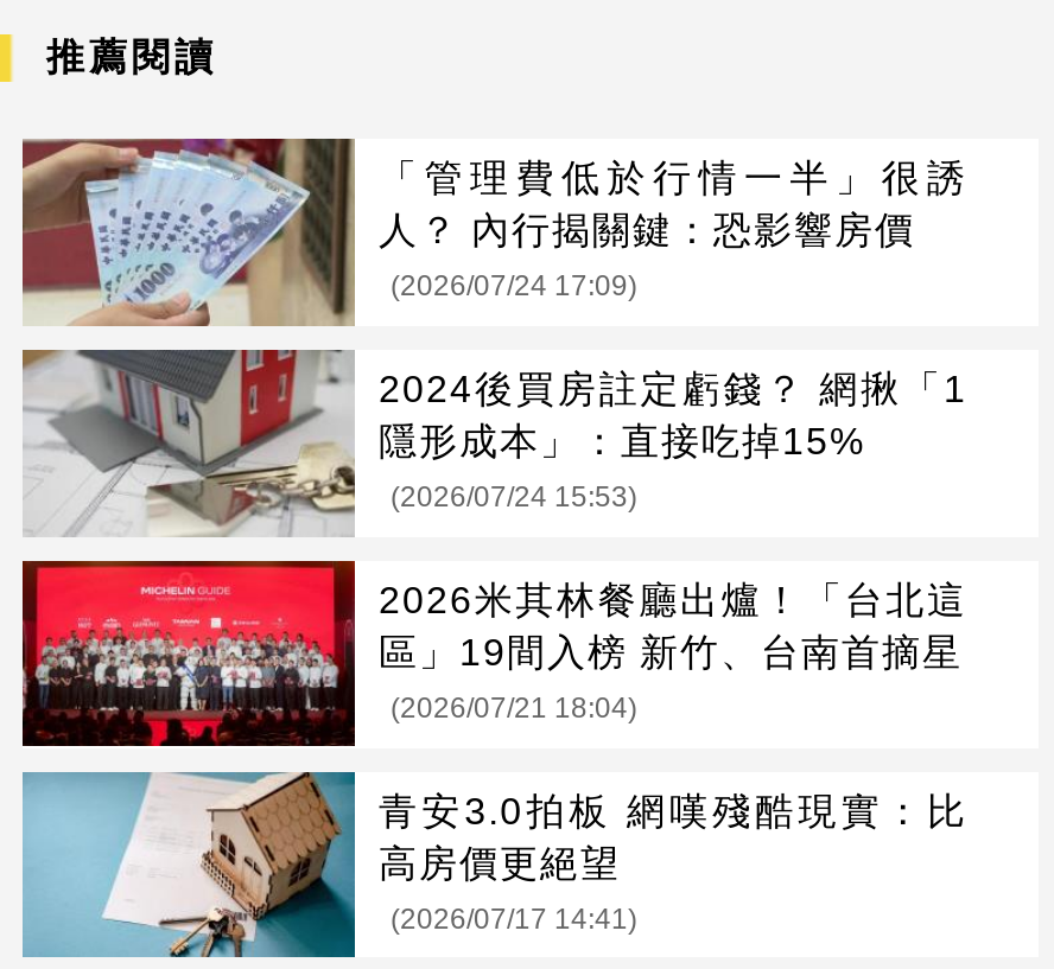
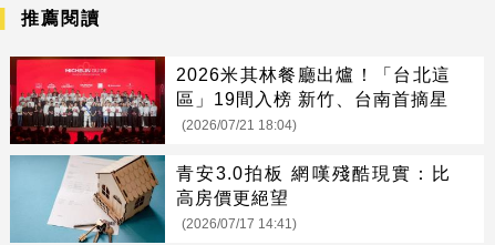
[20,136,967,514] [image] | 「管理費低於行情一半」很誘 | 人？ 內行揭關鍵：恐影響房價 | (2026/07/24 17:09) | 2024後買房註定虧錢？ 網揪「1 | 隱形成本」：直接吃掉15% | (2026/07/24 15:53) -> none
[20,348,357,537] [image] -> none

